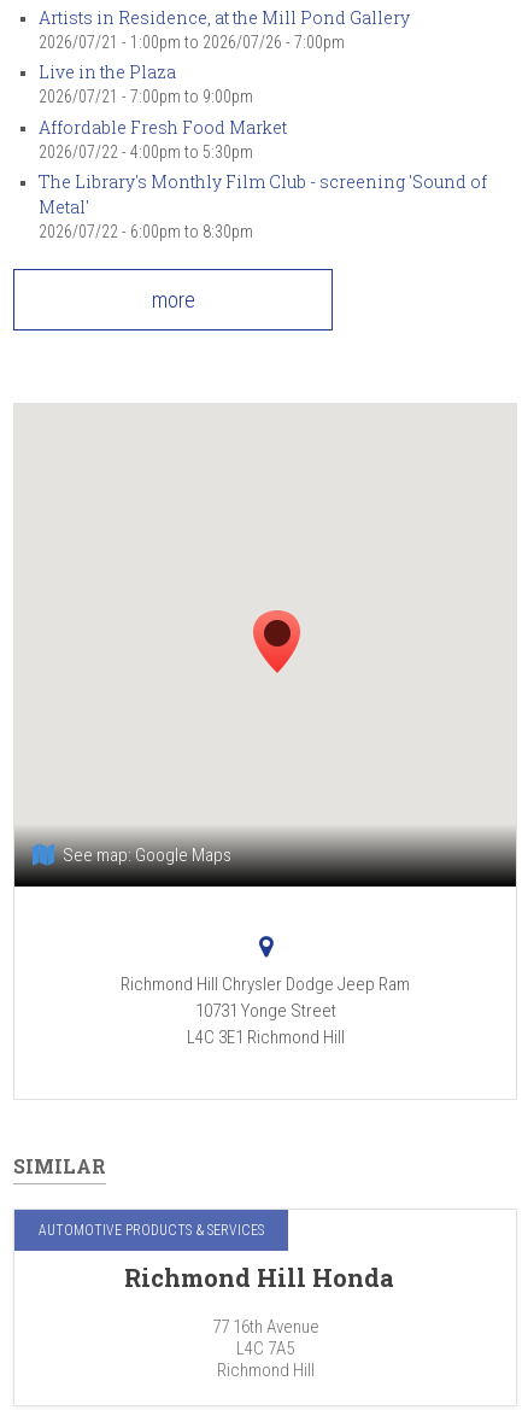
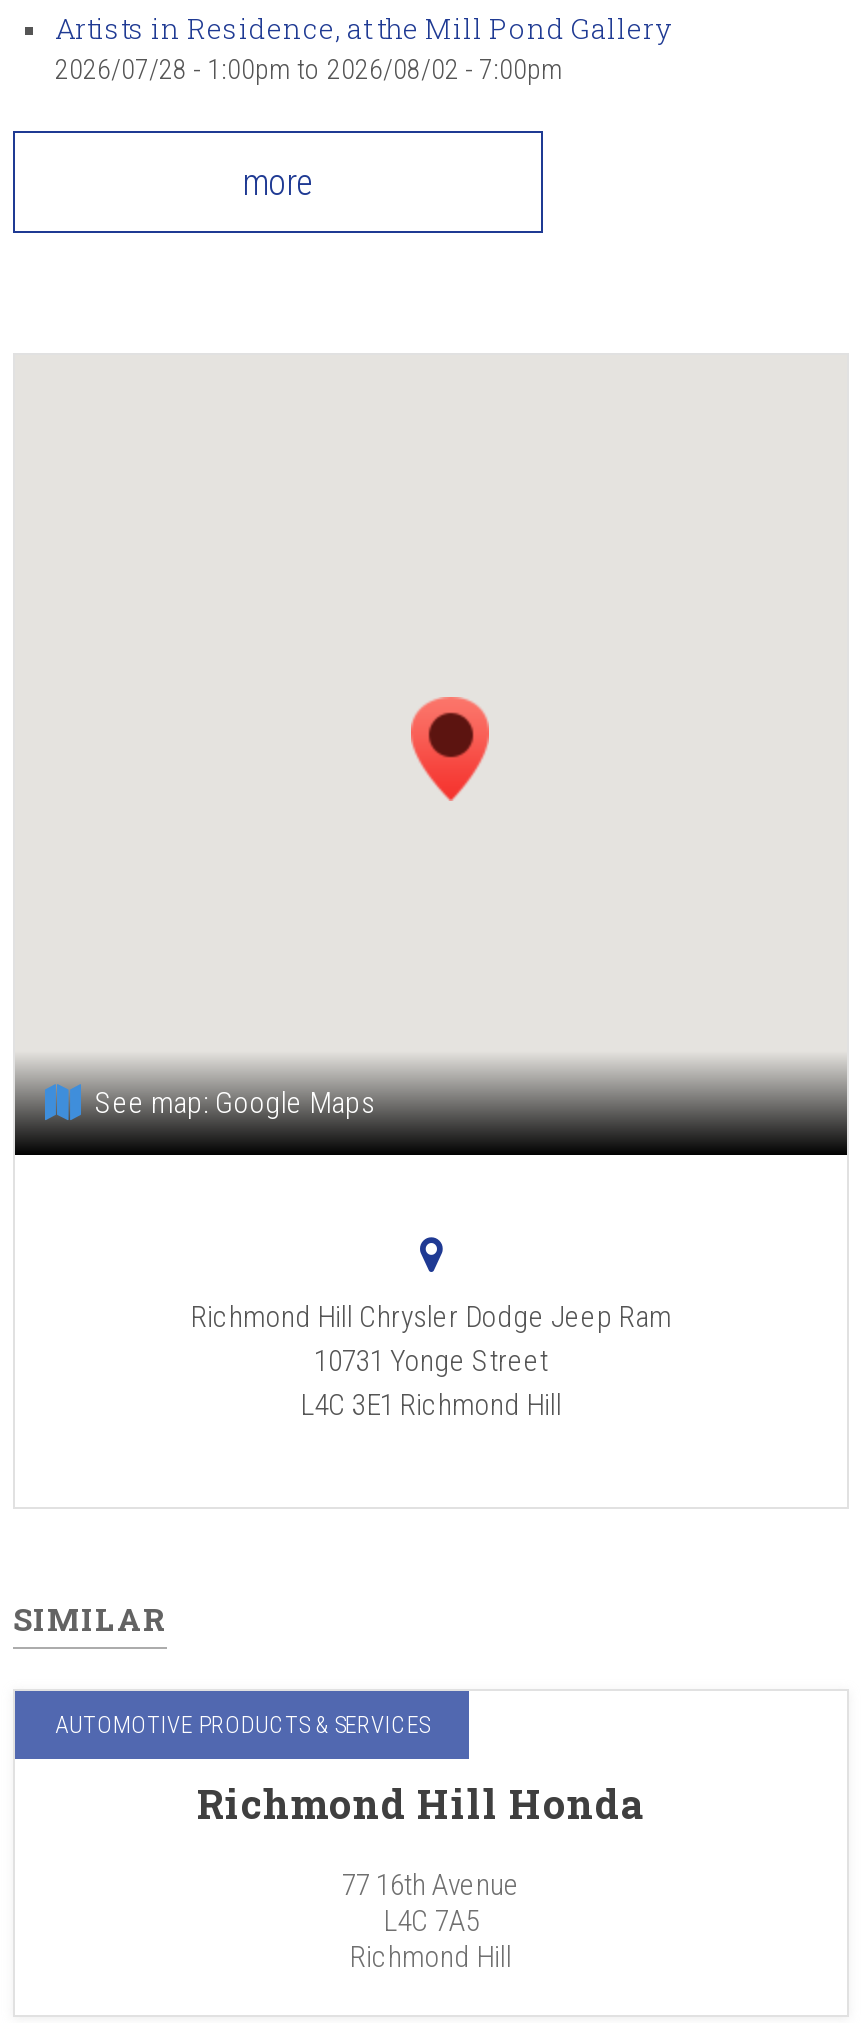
[39,32,487,241] 2026/07/21 - 1:00pm to 2026/07/26 - 7:00pm | Live in the Plaza | 2026/07/21 - 7:00pm to 9:00pm | Affordable Fresh Food Market | 2026/07/22 - 4:00pm to 5:30pm | The Library's Monthly Film Club - screening 'Sound of | Metal' | 2026/07/22 - 6:00pm to 8:30pm -> [55,53,563,85] 2026/07/28 - 1:00pm to 2026/08/02 - 7:00pm

